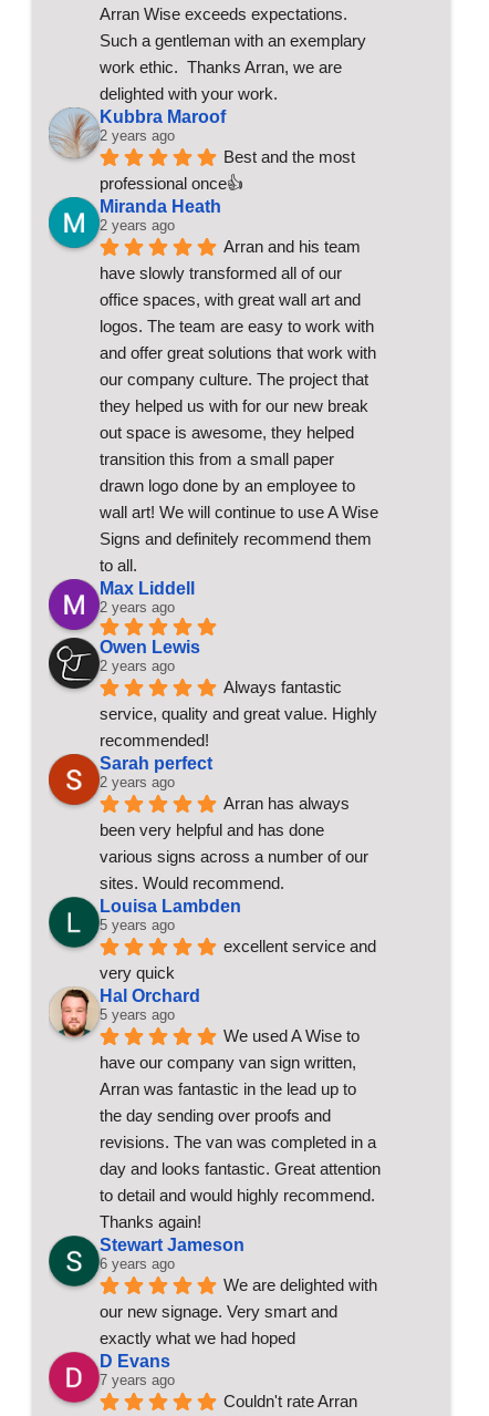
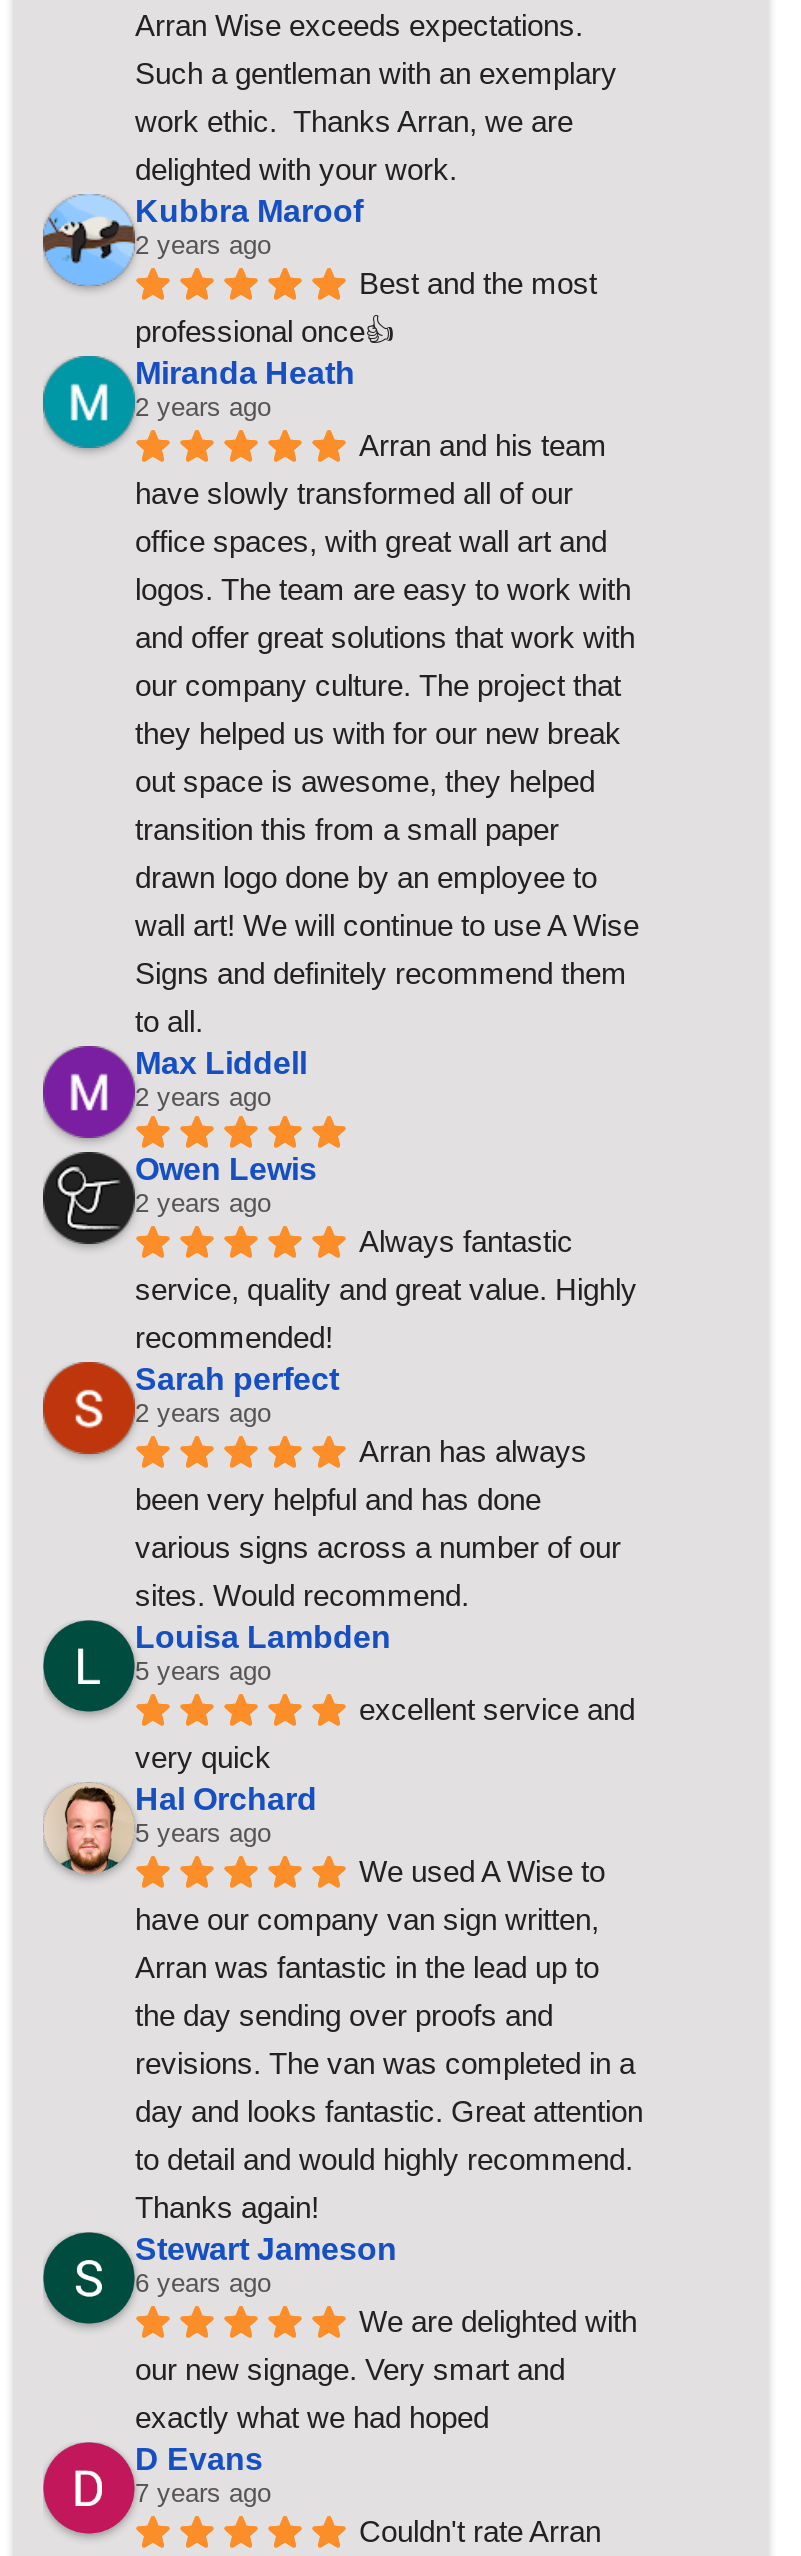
[49,110,96,158] [image] -> [41,196,129,286] [image]

